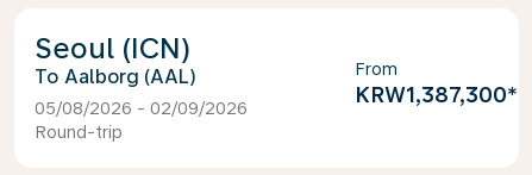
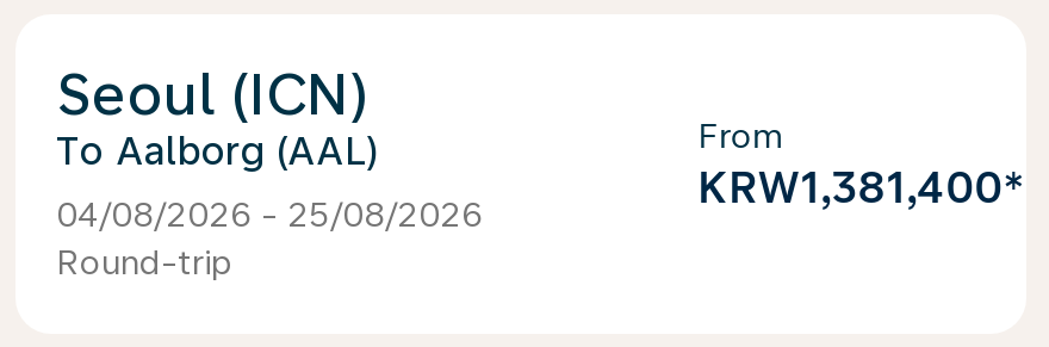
[355,82,518,107] KRW1,387,300* -> [698,162,1024,212] KRW1,381,400*
[35,99,248,118] 05/08/2026 - 02/09/2026 -> [56,196,483,234] 04/08/2026 - 25/08/2026

